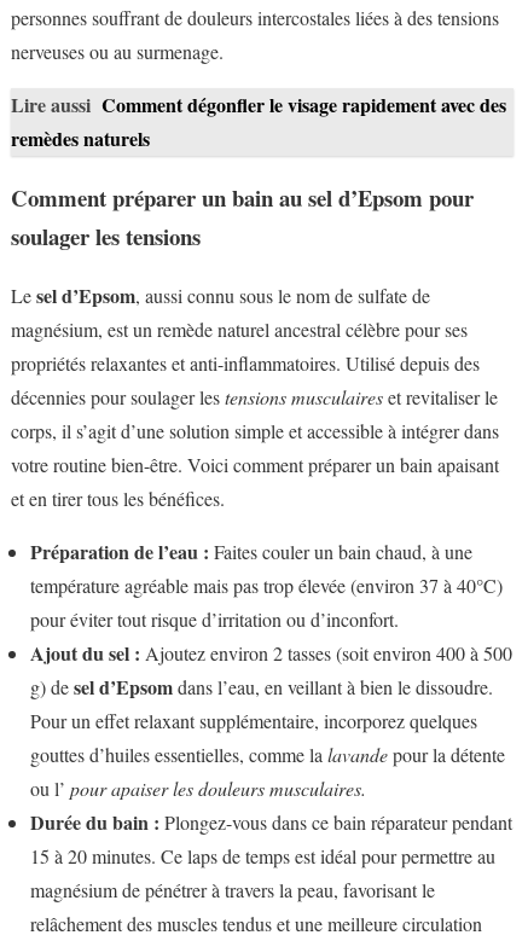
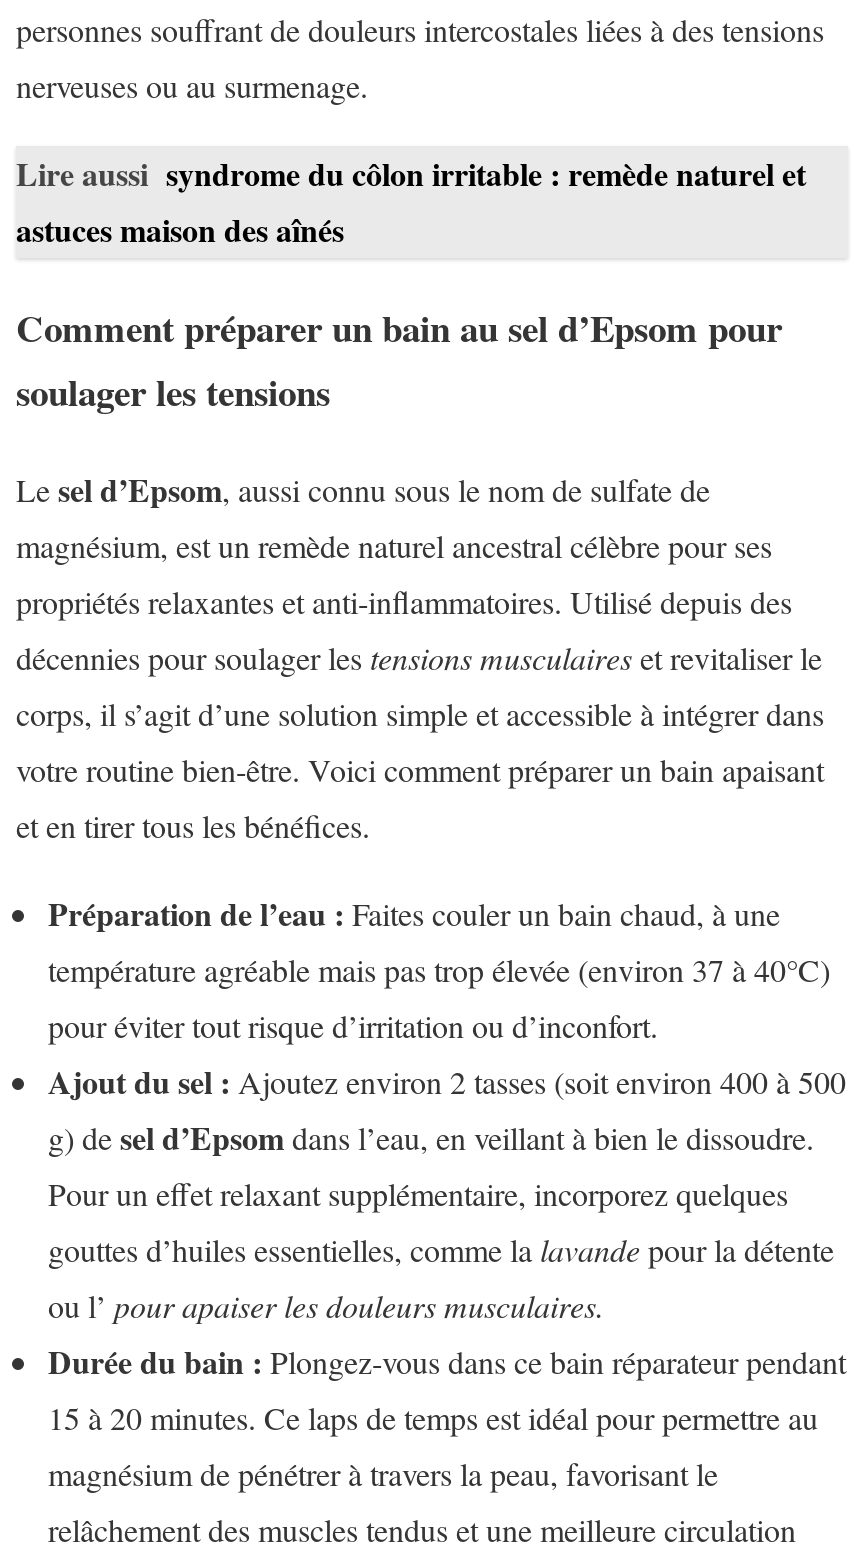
[11,91,506,152] Lire aussi Comment dégonfler le visage rapidement avec des | remèdes naturels -> [16,150,806,252] Lire aussi syndrome du côlon irritable : remède naturel et | astuces maison des aînés

